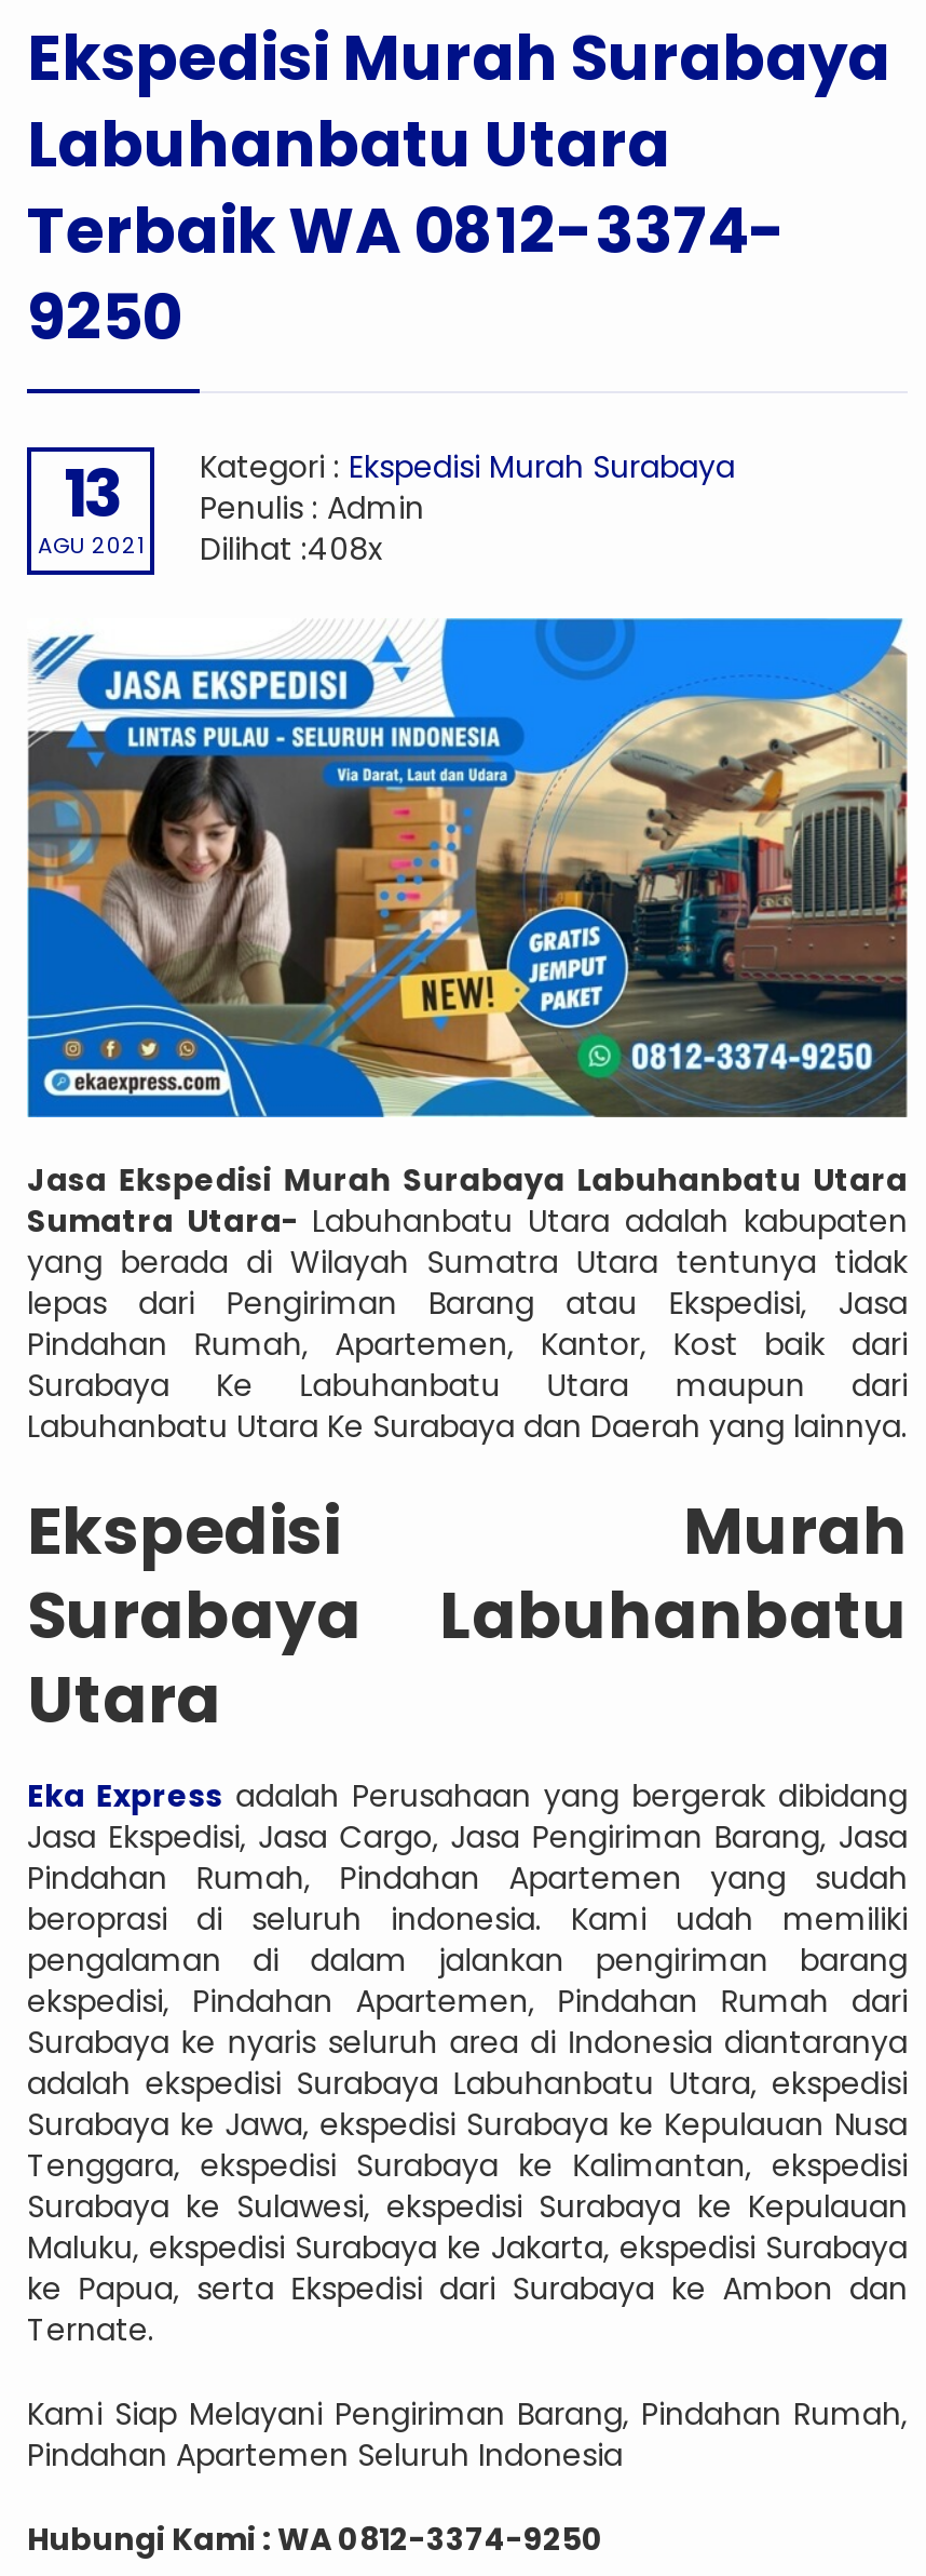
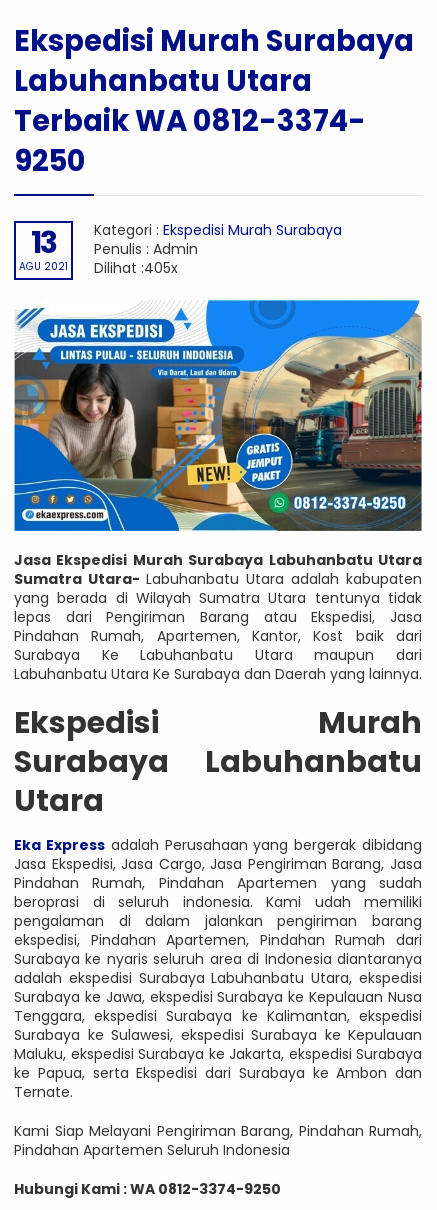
[38,527,383,571] AGU 2021 Dilihat :408x -> [19,258,178,278] AGU 2021 Dilihat :405x

